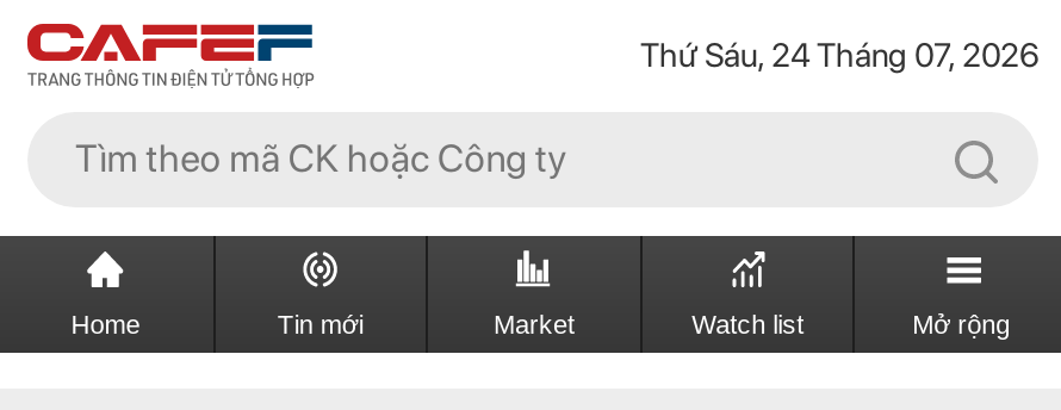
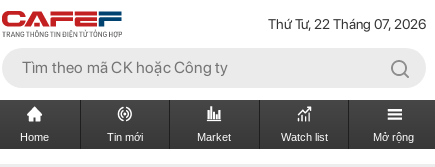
[640,36,1038,74] Thứ Sáu, 24 Tháng 07, 2026 -> [268,16,426,32] Thứ Tư, 22 Tháng 07, 2026

